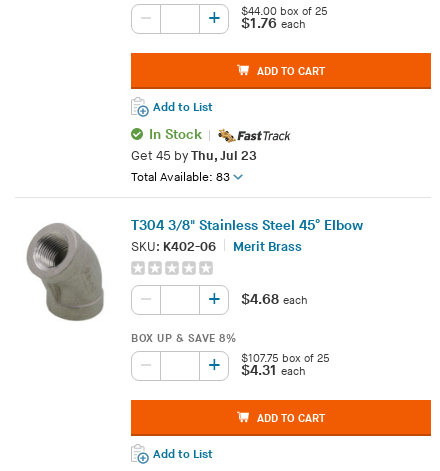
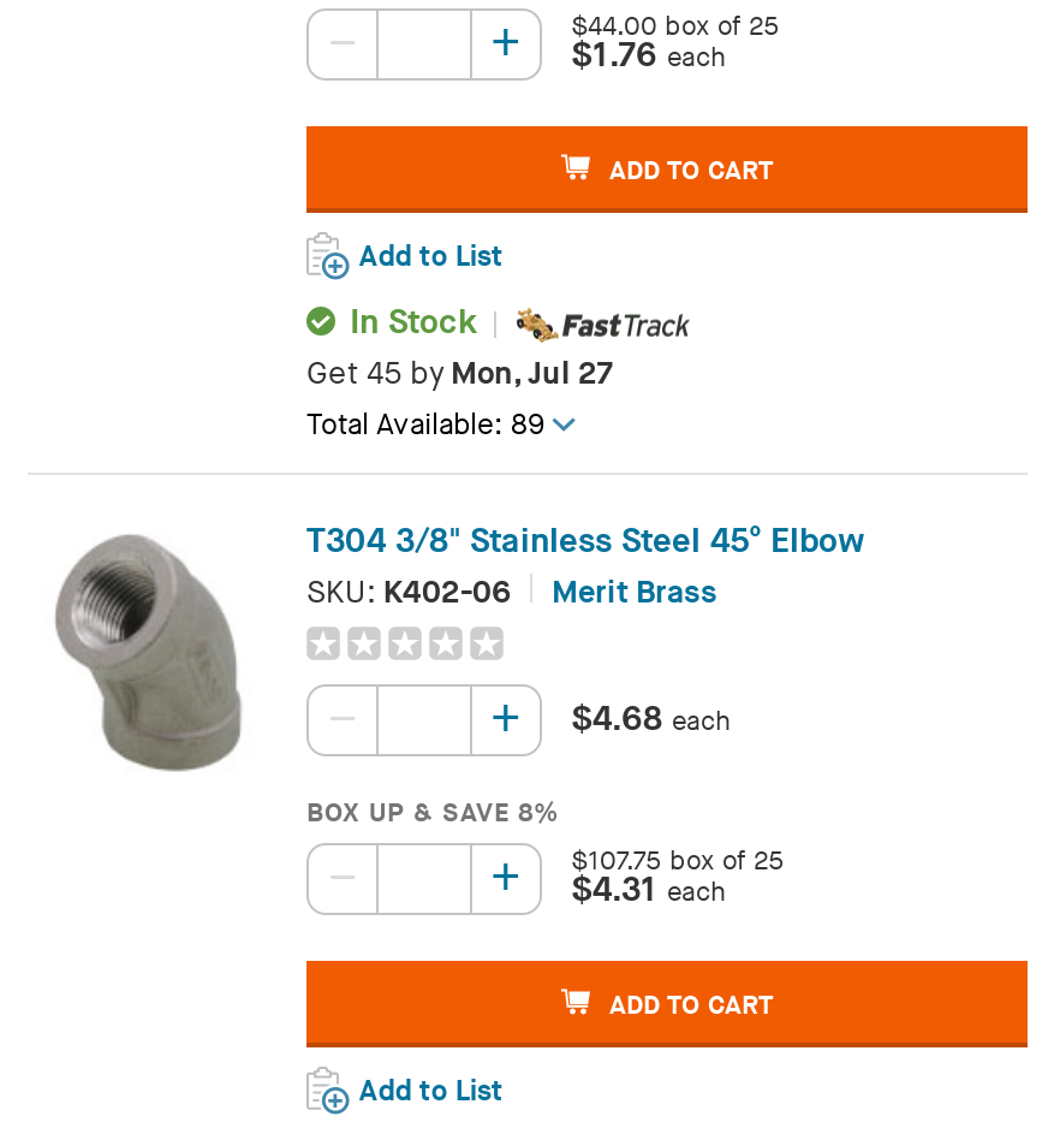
[131,148,257,164] Get 45 by Thu, Jul 23 -> [306,356,614,394] Get 45 by Mon, Jul 27
[131,170,230,185] Total Available: 83 -> [306,409,544,445] Total Available: 89

